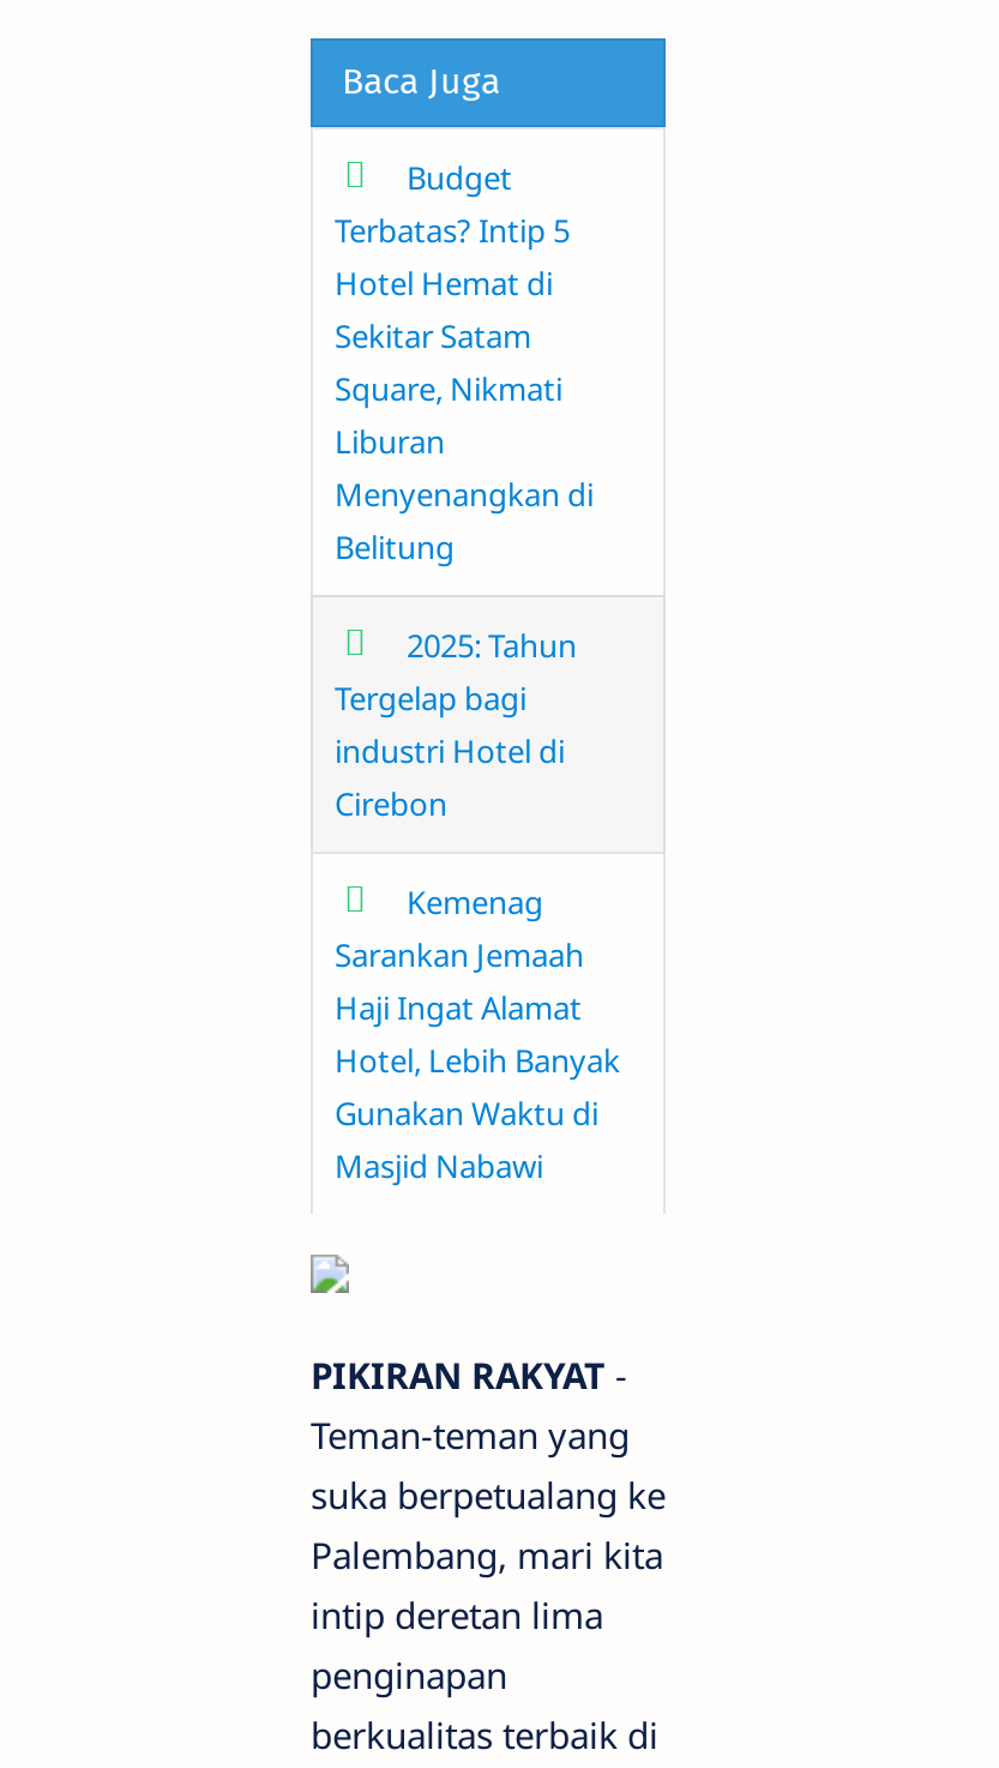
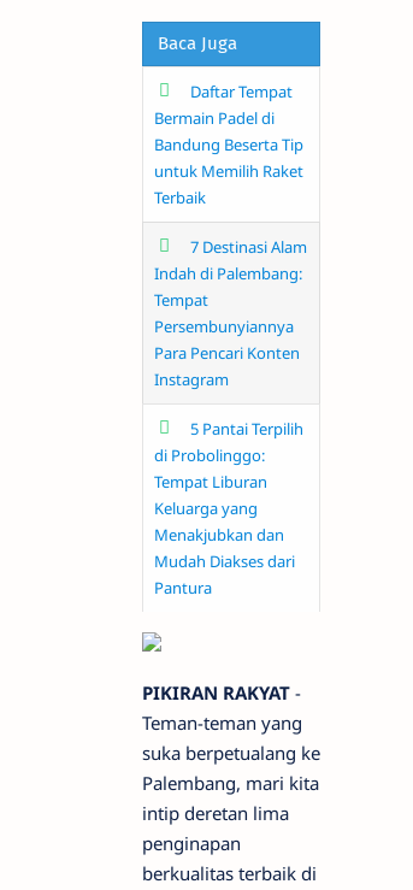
[335,157,594,569] Budget | Terbatas? Intip 5 | Hotel Hemat di | Sekitar Satam | Square, Nikmati | Liburan | Menyenangkan di | Belitung -> [154,81,303,209] Daftar Tempat | Bermain Padel di | Bandung Beserta Tip | untuk Memilih Raket | Terbaik
[335,624,577,826] 2025: Tahun | Tergelap bagi | industri Hotel di | Cirebon -> [154,236,307,391] 7 Destinasi Alam | Indah di Palembang: | Tempat | Persembunyiannya | Para Pencari Konten | Instagram
[335,881,620,1188] Kemenag | Sarankan Jemaah | Haji Ingat Alamat | Hotel, Lebih Banyak | Gunakan Waktu di | Masjid Nabawi -> [154,418,303,599] 5 Pantai Terpilih | di Probolinggo: | Tempat Liburan | Keluarga yang | Menakjubkan dan | Mudah Diakses dari | Pantura

